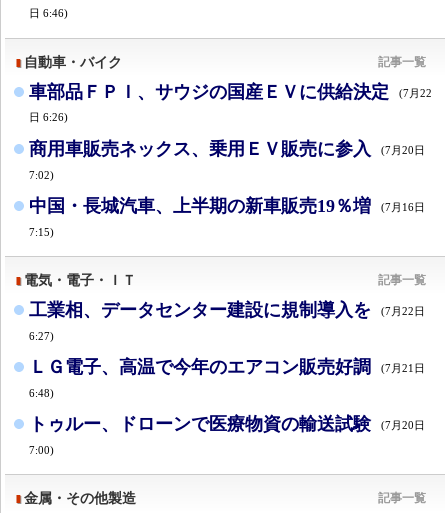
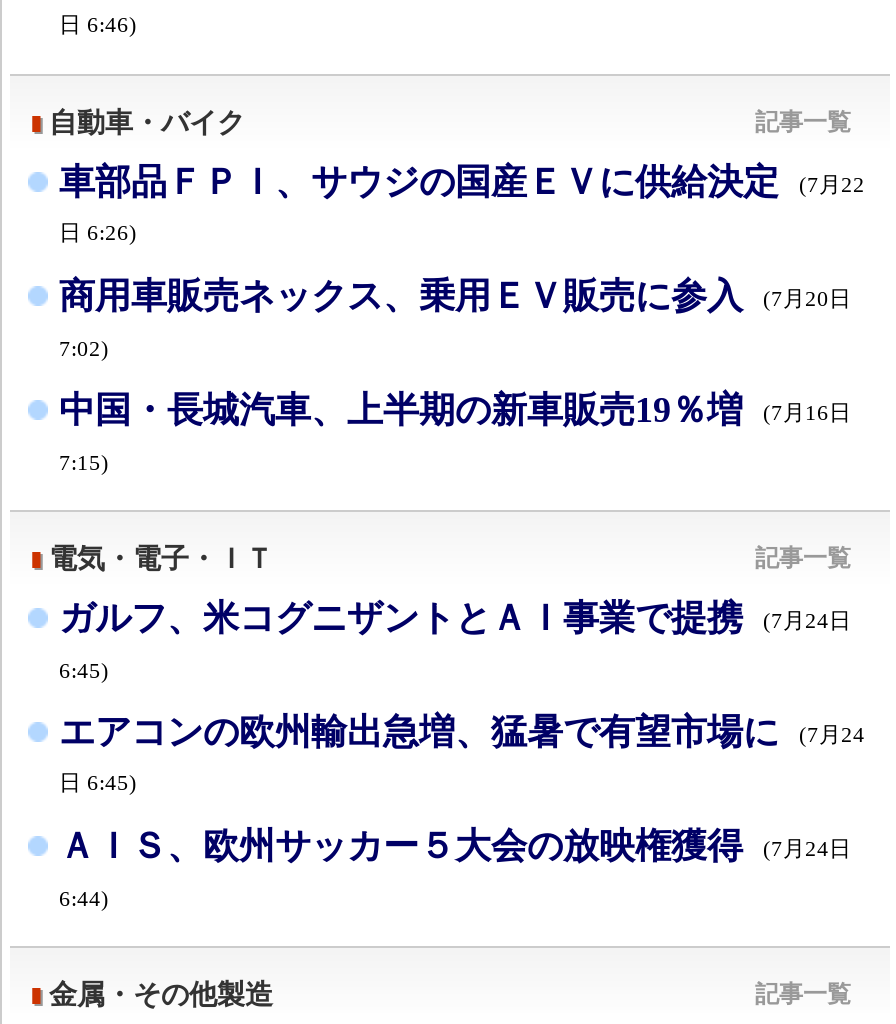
[29,300,425,320] 工業相、データセンター建設に規制導入を | (7月22日 -> [59,598,851,638] ガルフ、米コグニザントとＡＩ事業で提携 | (7月24日
[29,330,54,342] 6:27) -> [59,657,109,681] 6:45)
[29,357,425,377] ＬＧ電子、高温で今年のエアコン販売好調 | (7月21日 -> [59,712,865,752] エアコンの欧州輸出急増、猛暑で有望市場に | (7月24
[29,387,54,399] 6:48) -> [59,770,137,794] 日 6:45)
[29,414,425,434] トゥルー、ドローンで医療物資の輸送試験 | (7月20日 -> [59,826,851,866] ＡＩＳ、欧州サッカー５大会の放映権獲得 | (7月24日
[29,444,54,456] 7:00) -> [59,885,109,909] 6:44)

